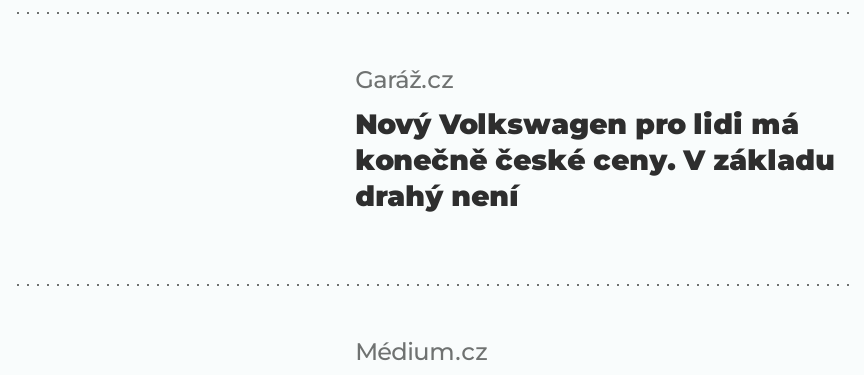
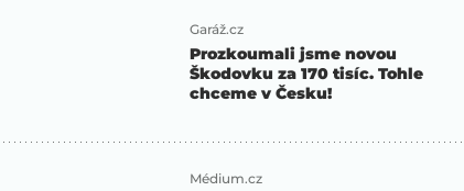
[355,106,835,214] Nový Volkswagen pro lidi má | konečně české ceny. V základu | drahý není -> [190,43,423,103] Prozkoumali jsme novou | Škodovku za 170 tisíc. Tohle | chceme v Česku!

